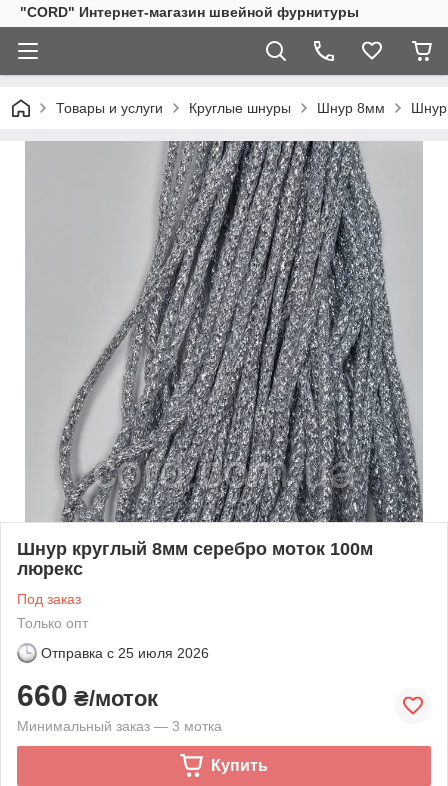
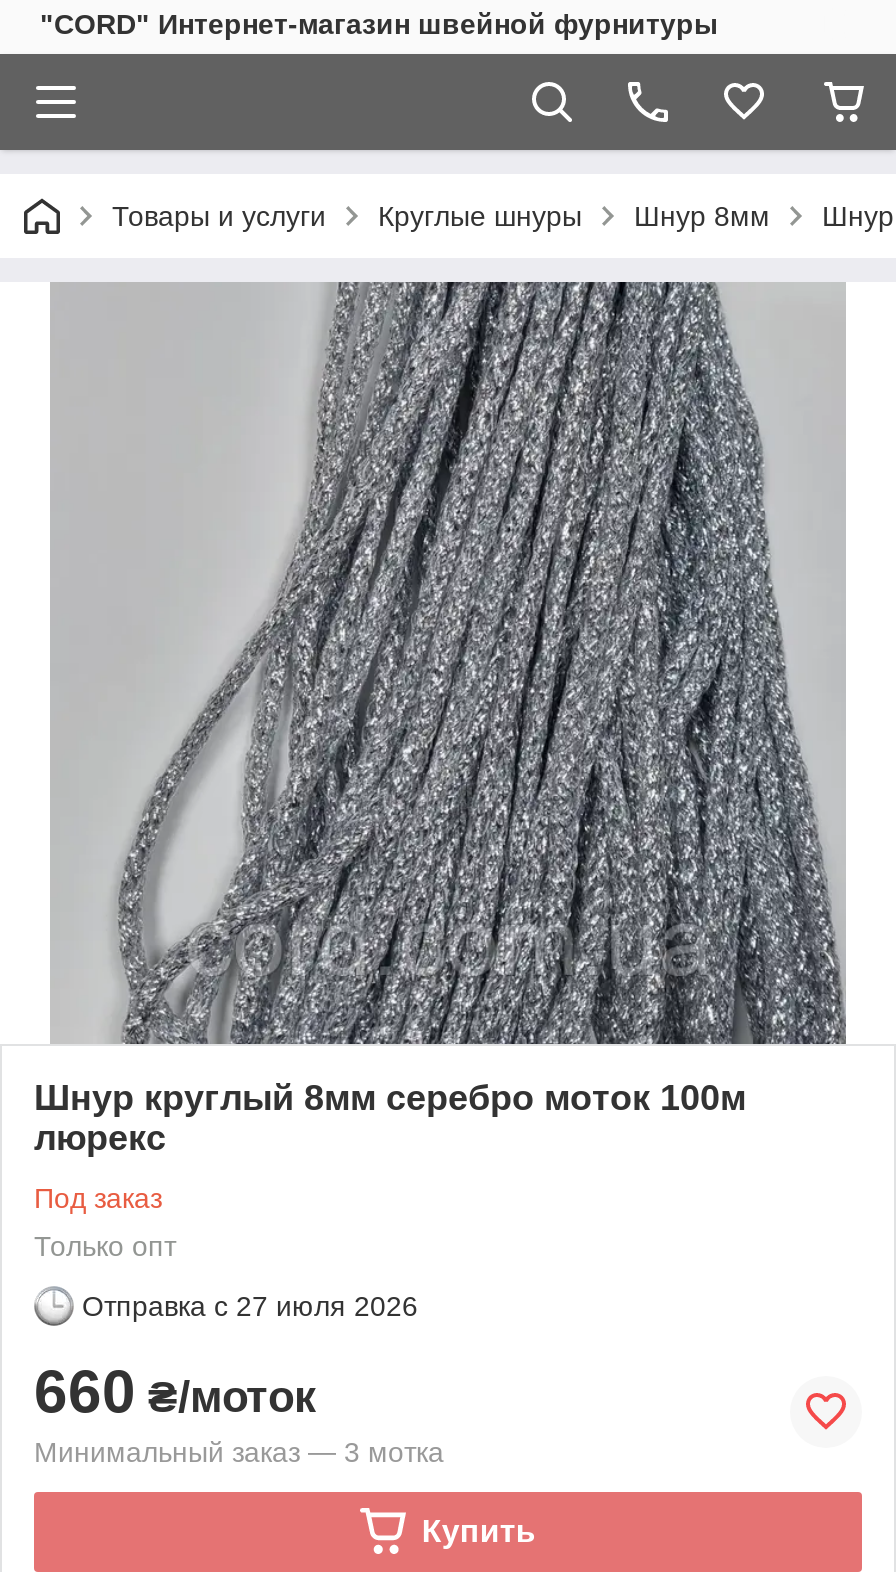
[41,645,209,661] Отправка с 25 июля 2026 -> [82,1290,418,1322] Отправка с 27 июля 2026

